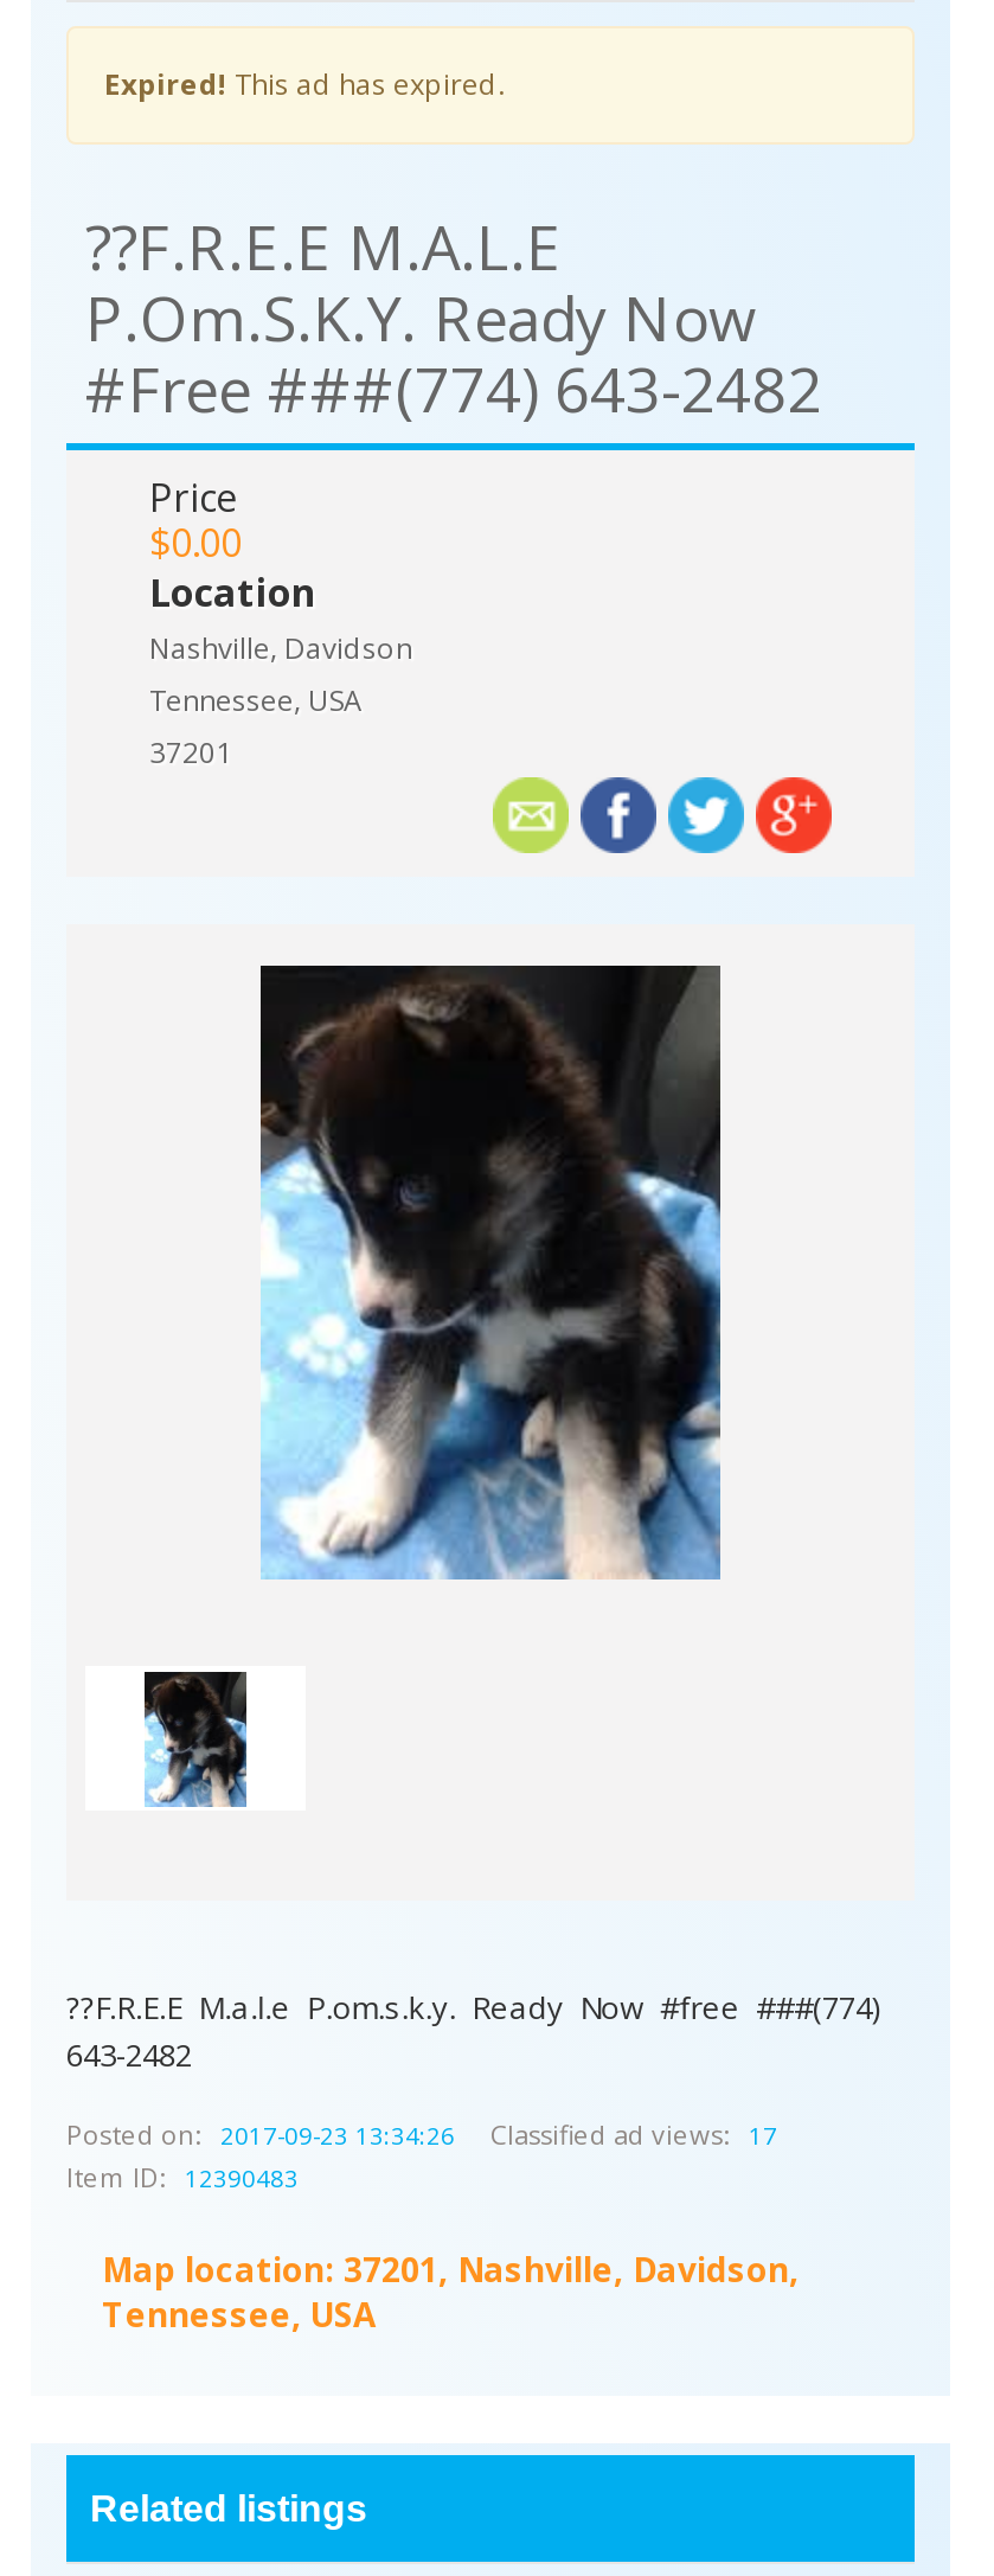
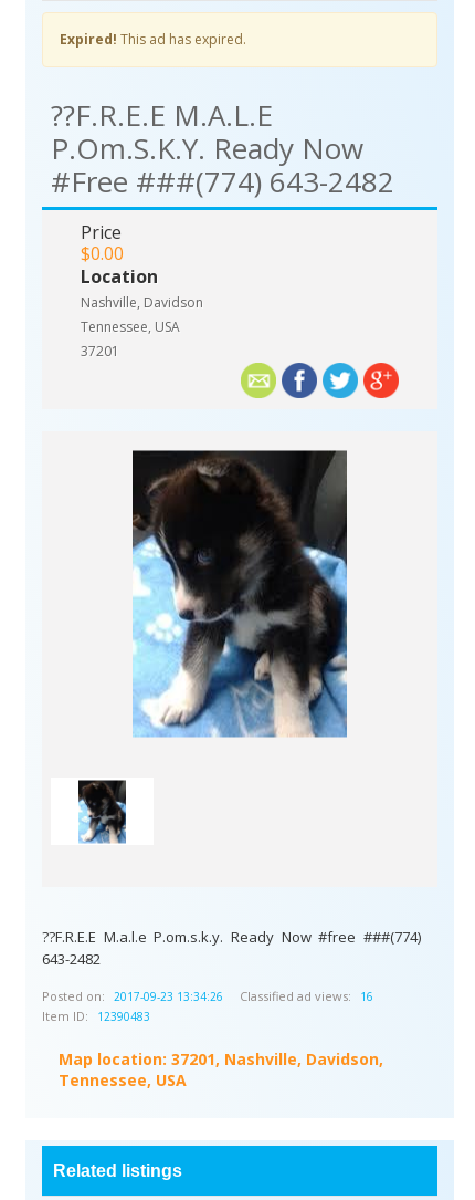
[490,2116,777,2152] Classified ad views: 17 -> [240,988,373,1004] Classified ad views: 16

